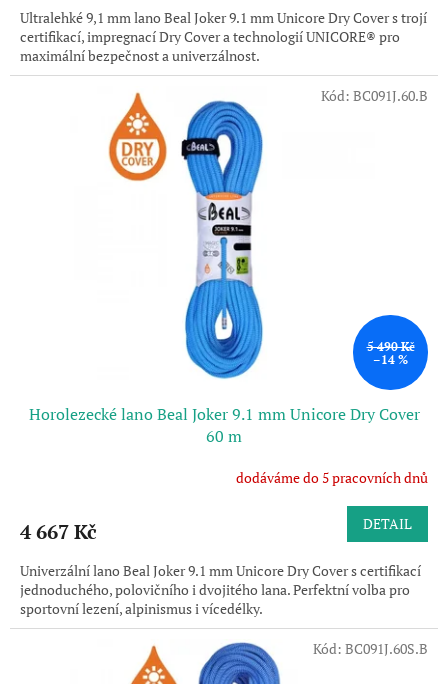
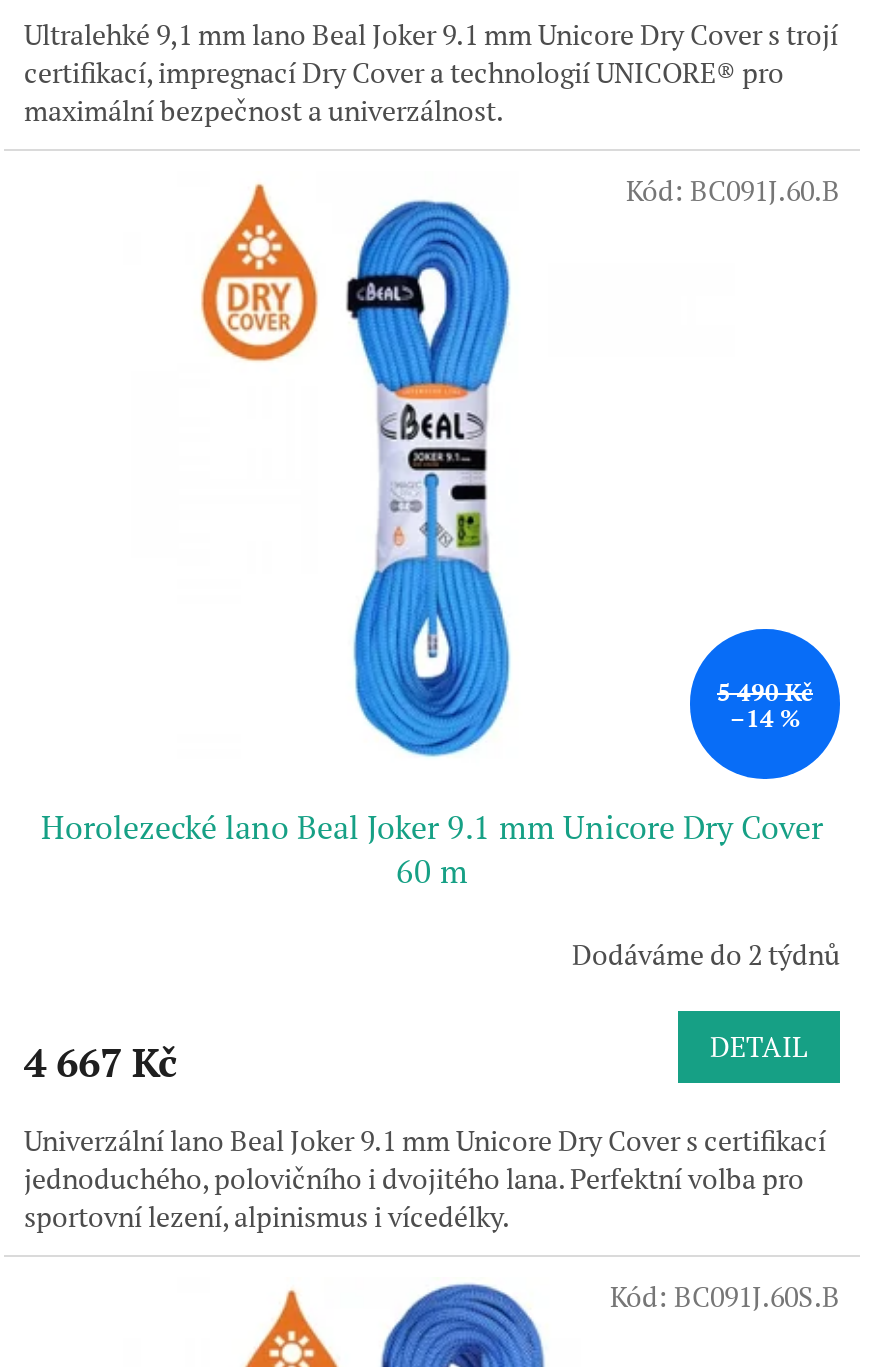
[236,468,428,487] dodáváme do 5 pracovních dnů -> [572,934,840,972] Dodáváme do 2 týdnů

